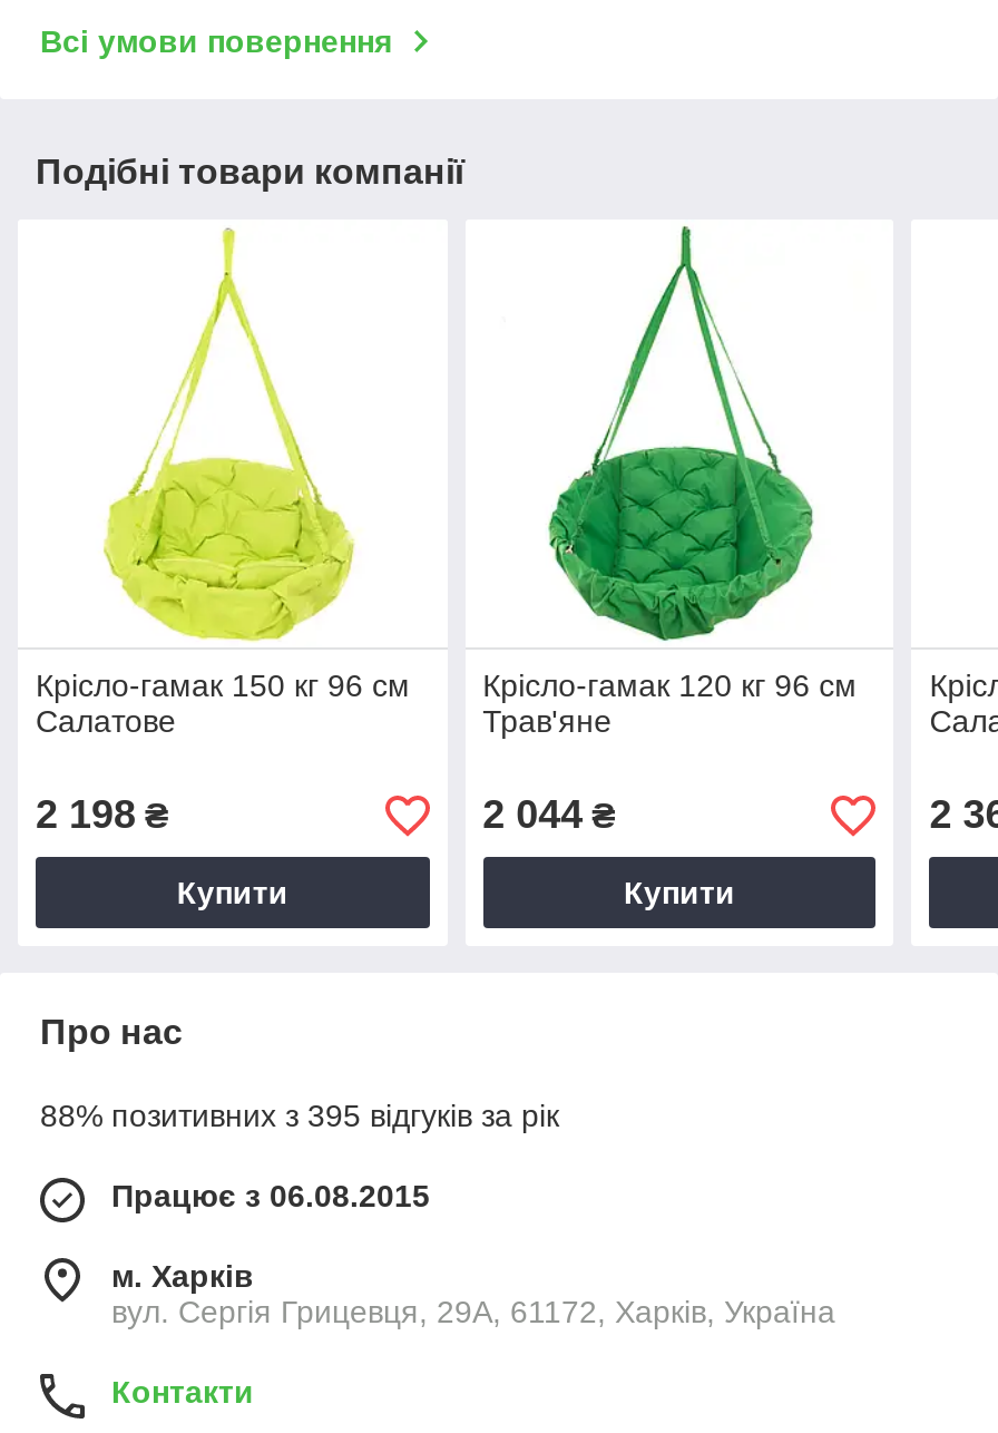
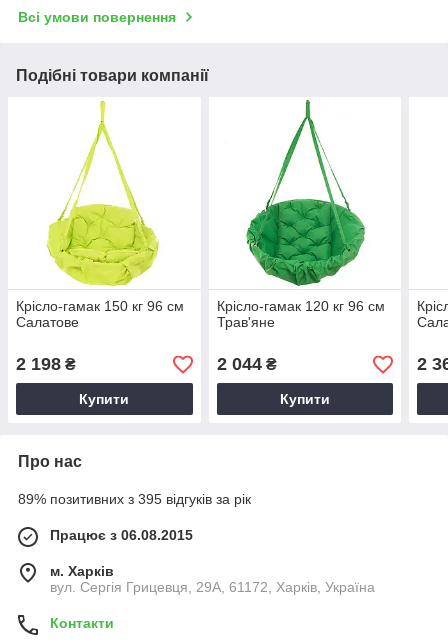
[40,1098,559,1134] 88% позитивних з 395 відгуків за рік -> [18,491,251,507] 89% позитивних з 395 відгуків за рік

